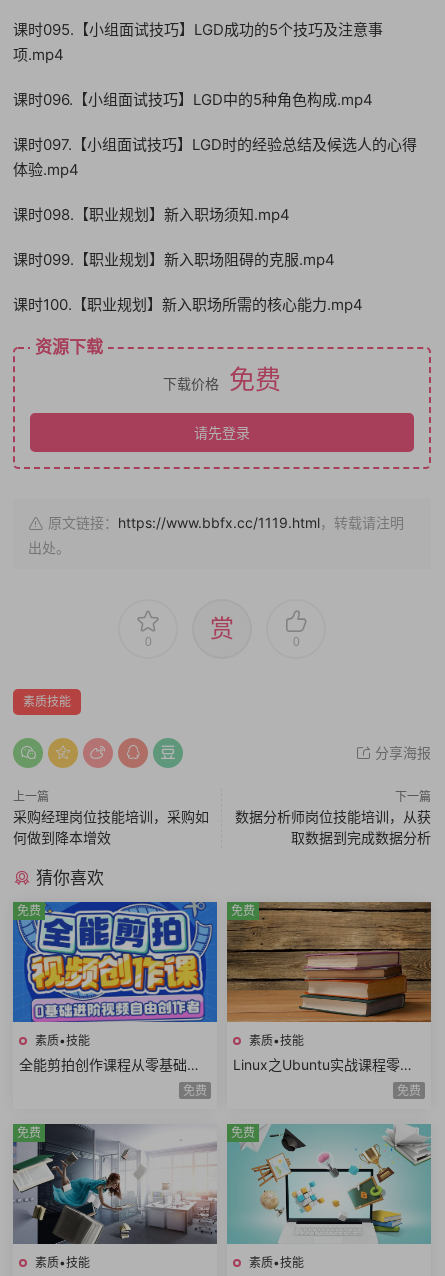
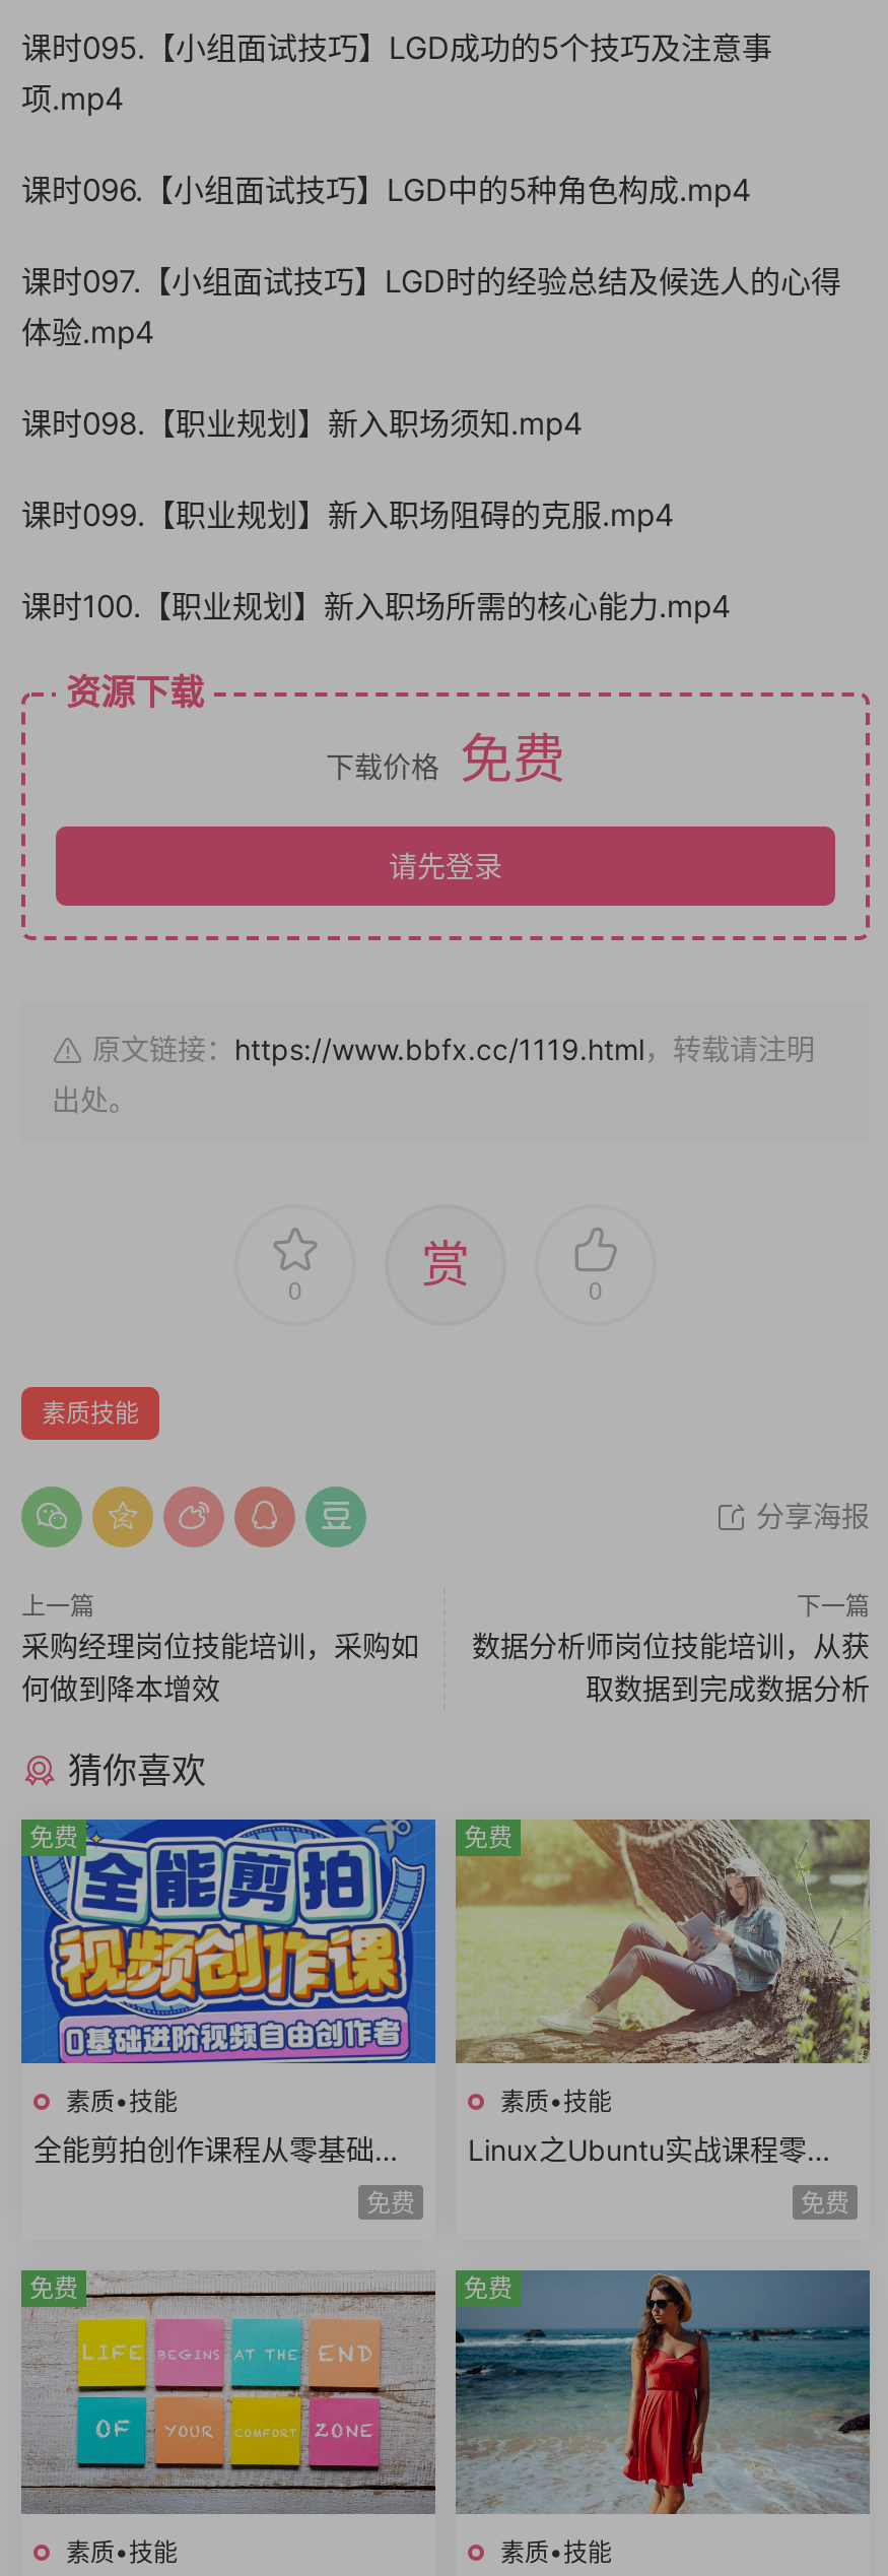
[226,901,432,1023] [image] -> [454,1820,872,2065] [image]
[12,1123,217,1244] [image] -> [21,2270,437,2514] [image]
[227,1124,431,1244] [image] -> [454,2268,872,2516] [image]

